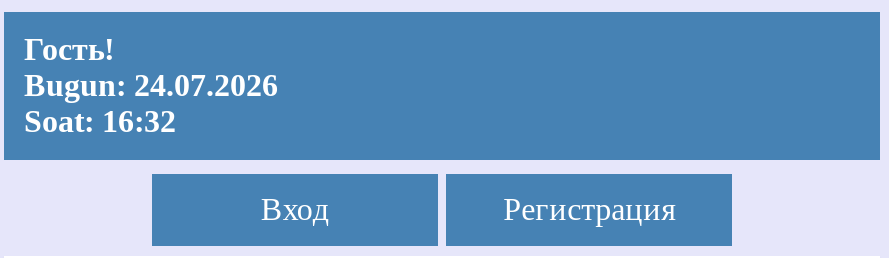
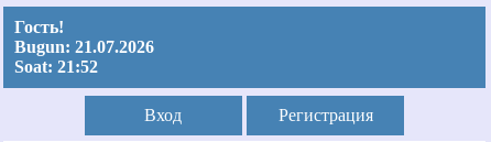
[24,68,278,102] Bugun: 24.07.2026 -> [14,37,154,56] Bugun: 21.07.2026
[24,104,176,138] Soat: 16:32 -> [14,57,98,76] Soat: 21:52

